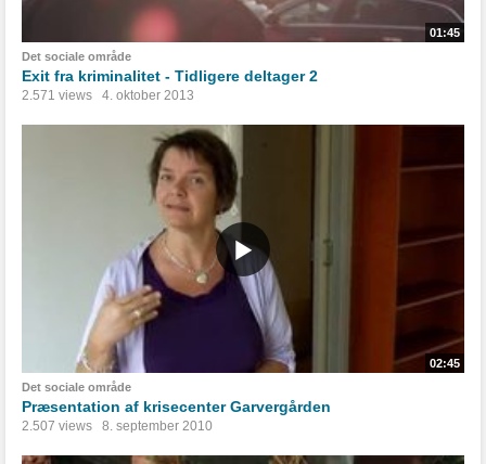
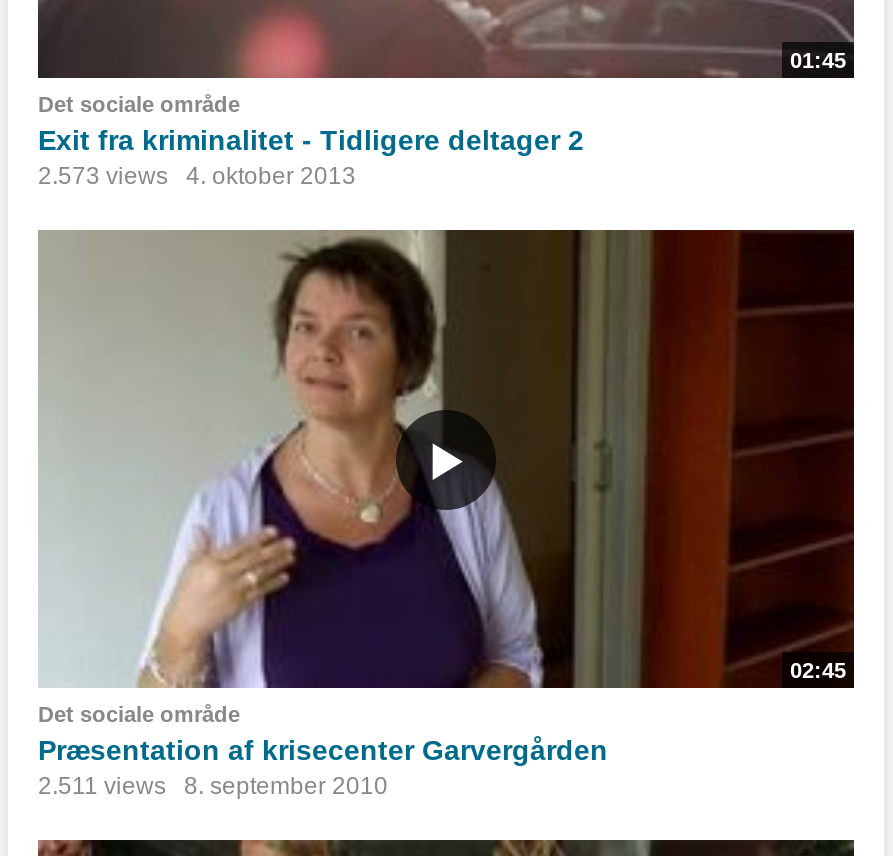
[22,88,194,103] 2.571 views 4. oktober 2013 -> [38,162,356,190] 2.573 views 4. oktober 2013
[22,419,213,434] 2.507 views 8. september 2010 -> [38,773,388,801] 2.511 views 8. september 2010

